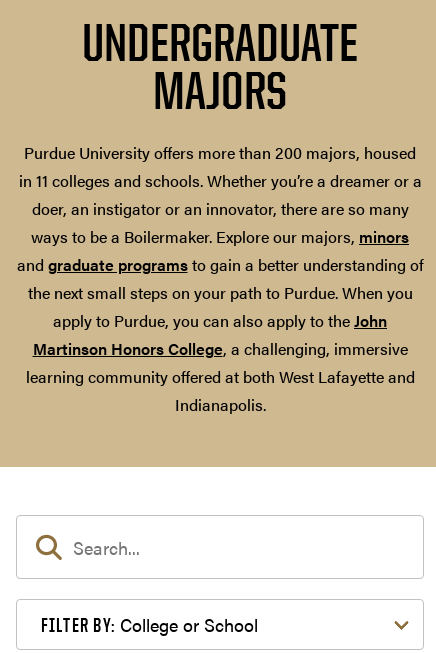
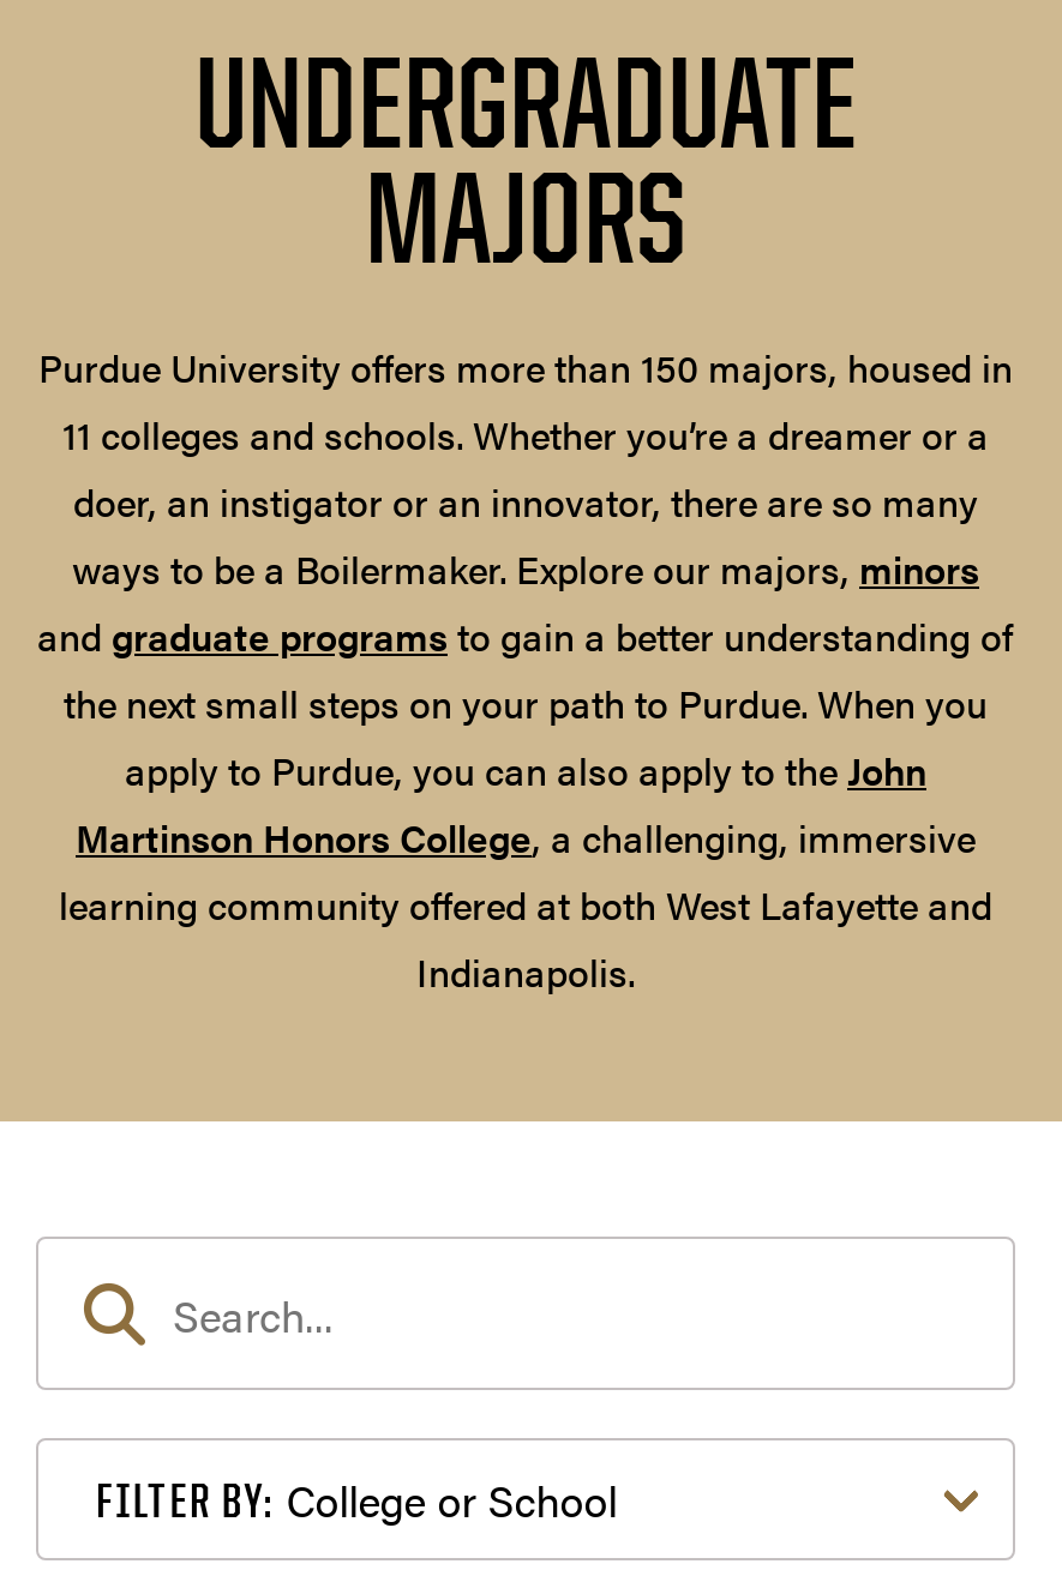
[18,141,421,192] Purdue University offers more than 200 majors, housed | in 11 colleges and schools. Whether you’re a dreamer or a -> [38,340,1013,462] Purdue University offers more than 150 majors, housed in | 11 colleges and schools. Whether you’re a dreamer or a

